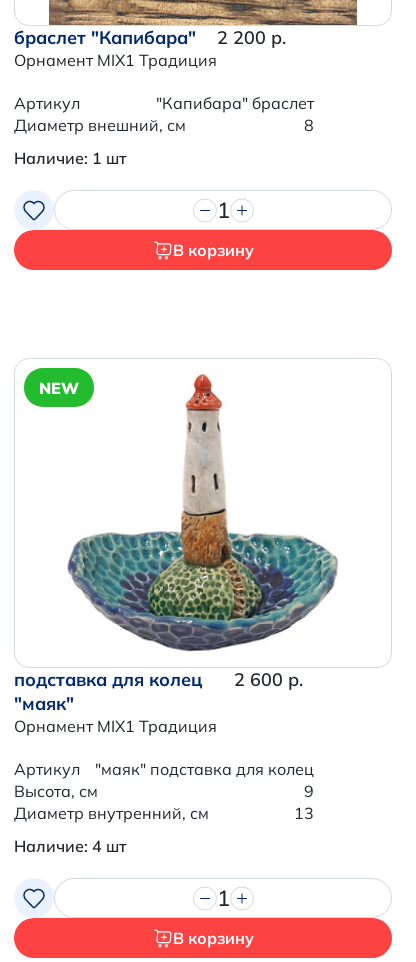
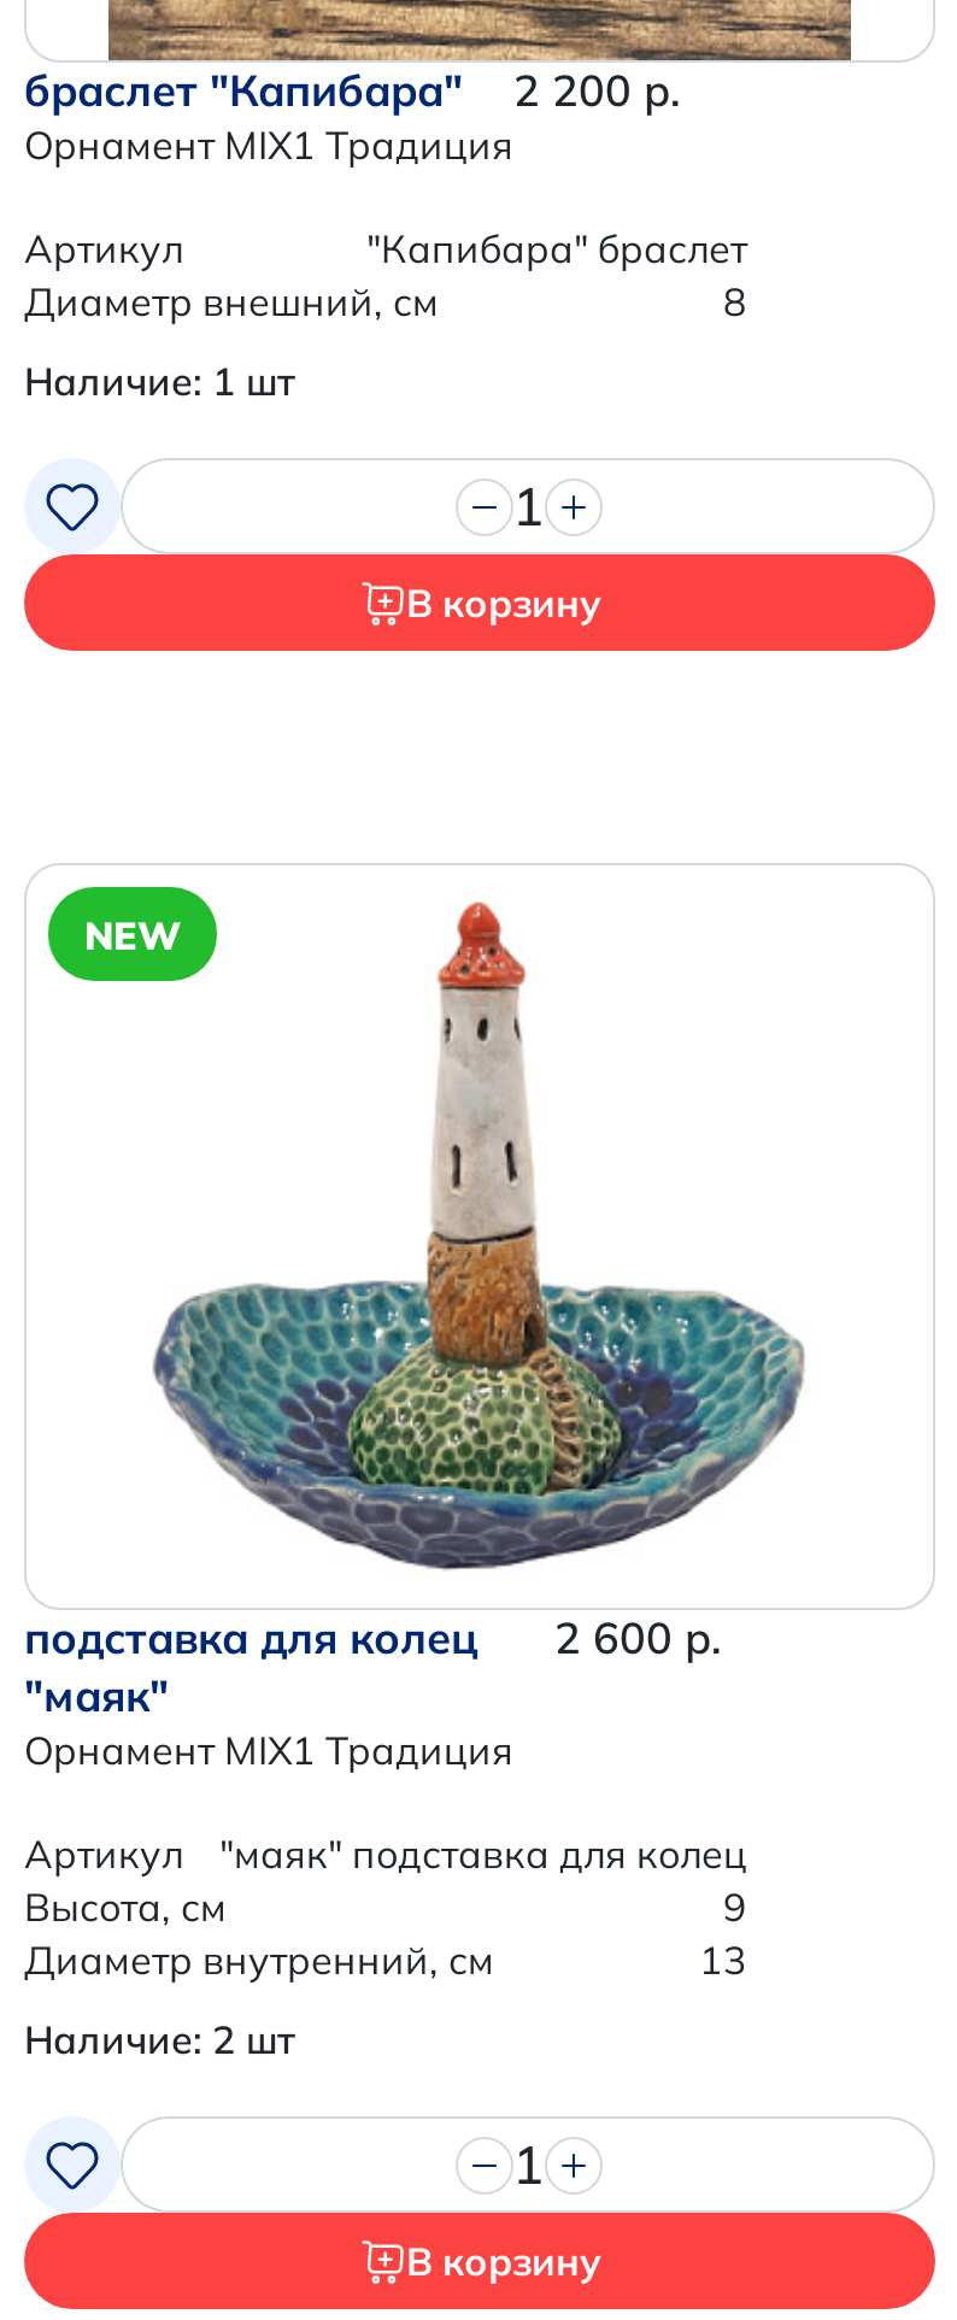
[14,836,126,856] Наличие: 4 шт -> [24,2016,294,2064] Наличие: 2 шт

